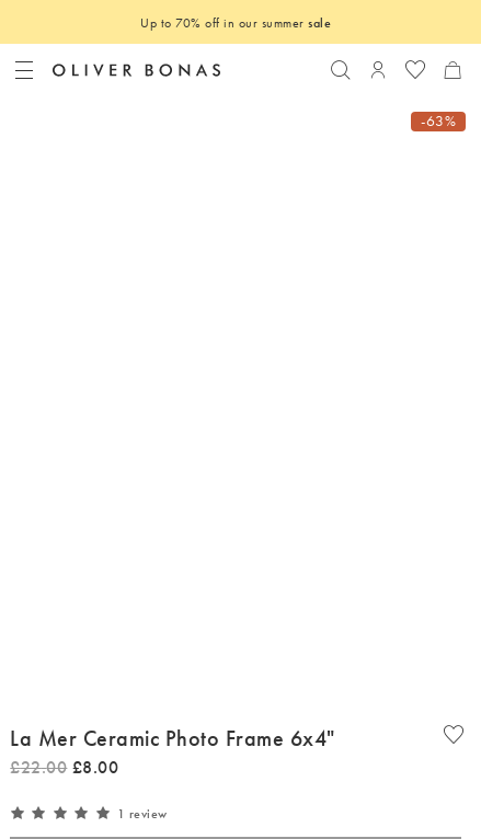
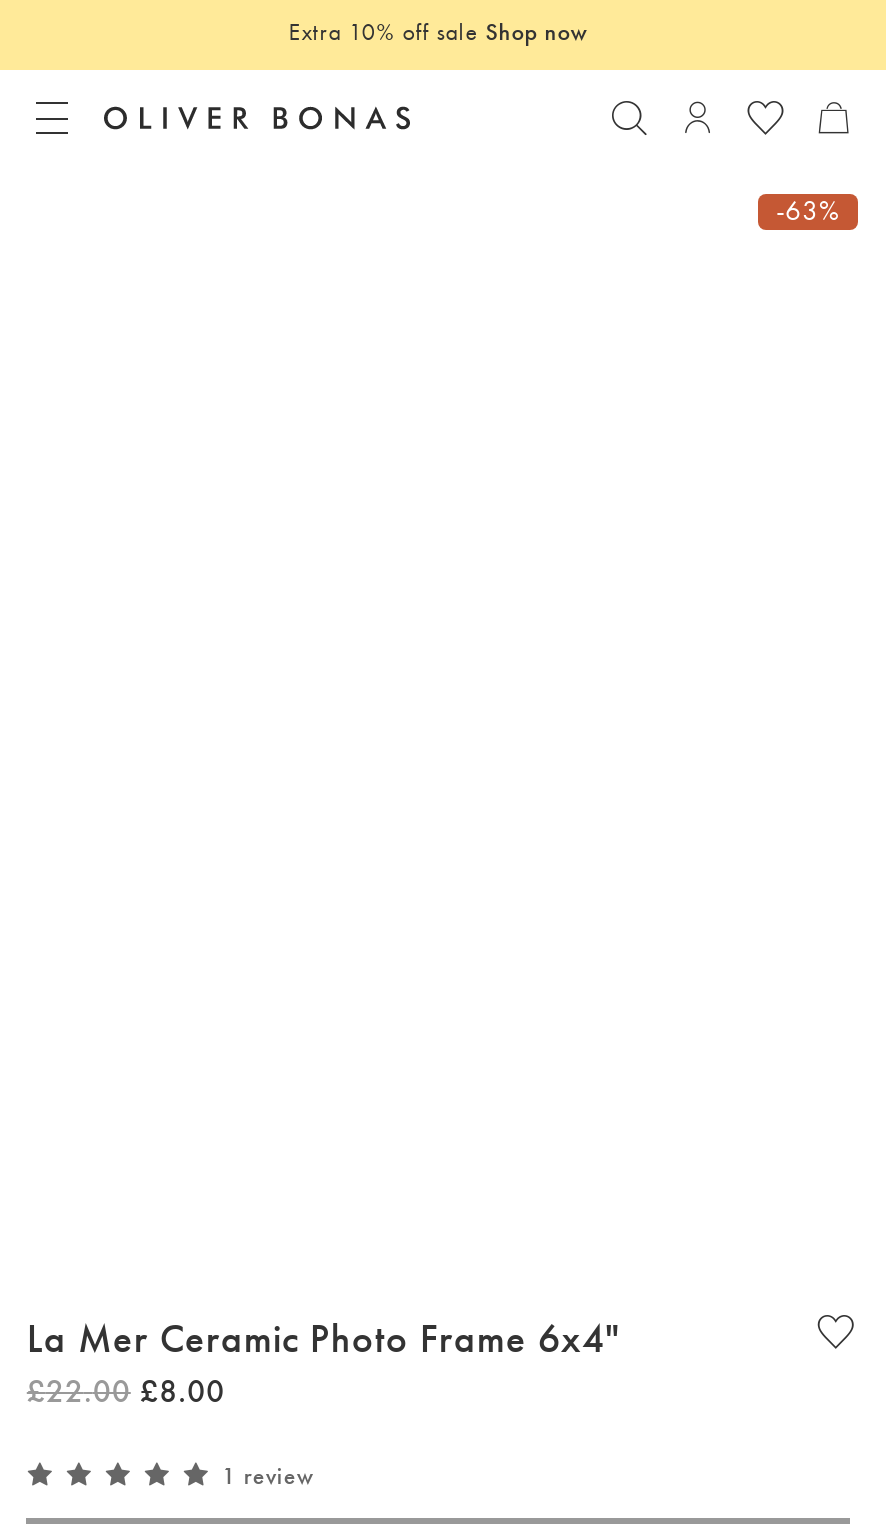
[140,14,331,31] Up to 70% off in our summer sale -> [288,15,588,47] Extra 10% off sale Shop now

